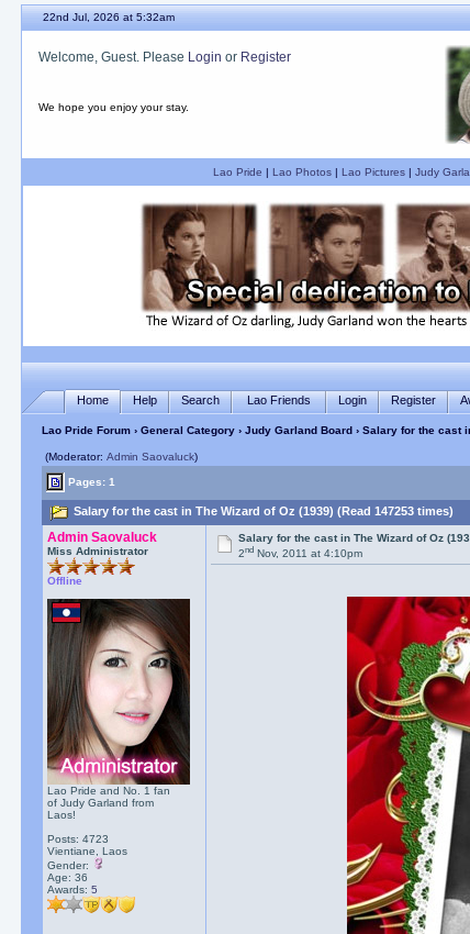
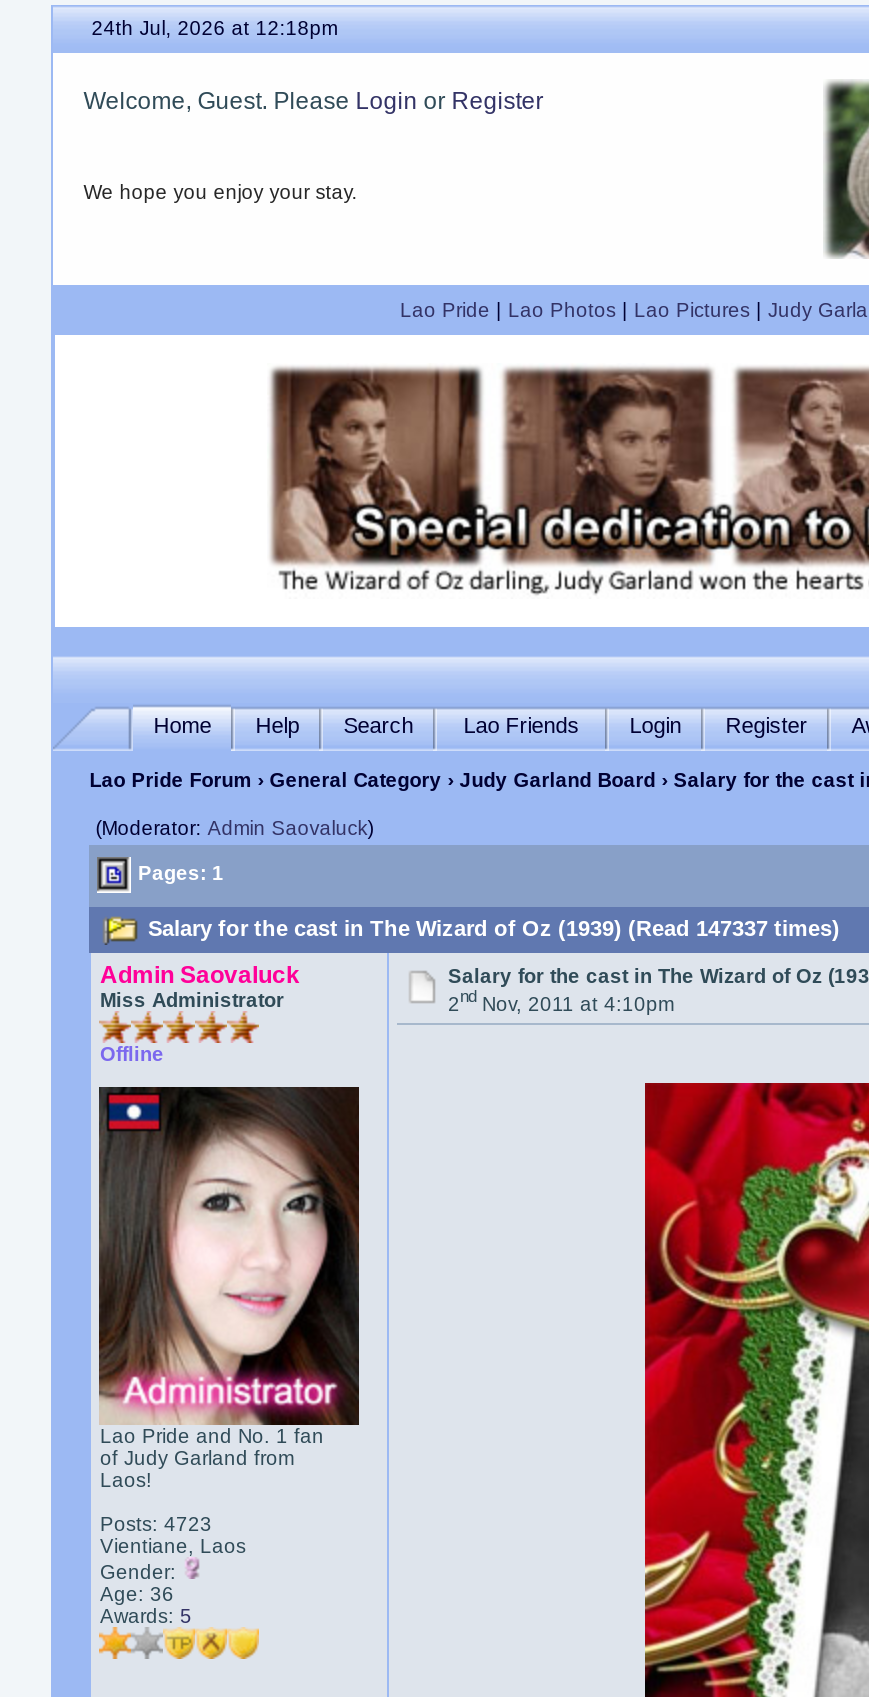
[43,11,175,23] 22nd Jul, 2026 at 5:32am -> [91,17,337,39] 24th Jul, 2026 at 12:18pm
[71,505,454,518] Salary for the cast in The Wizard of Oz (1939) (Read 147253 times) -> [142,916,840,940] Salary for the cast in The Wizard of Oz (1939) (Read 147337 times)

